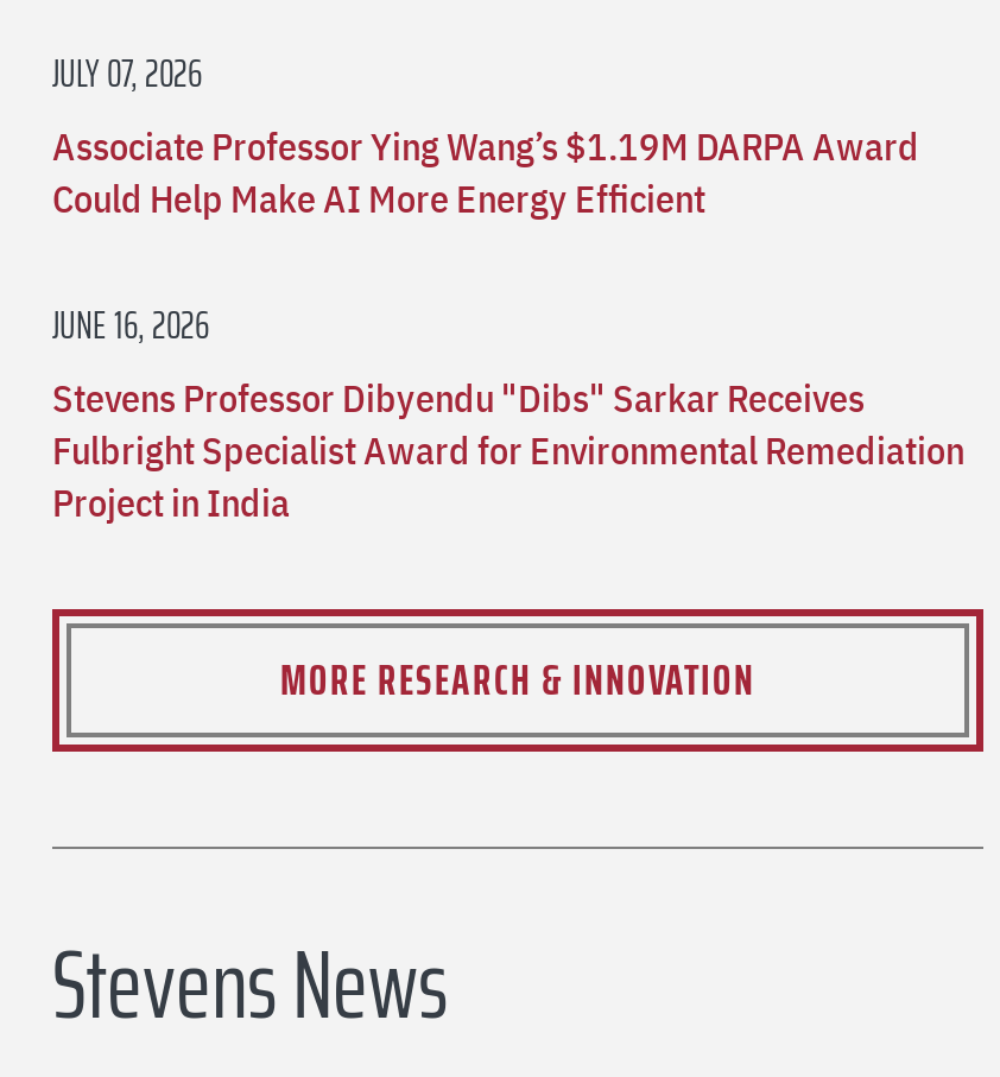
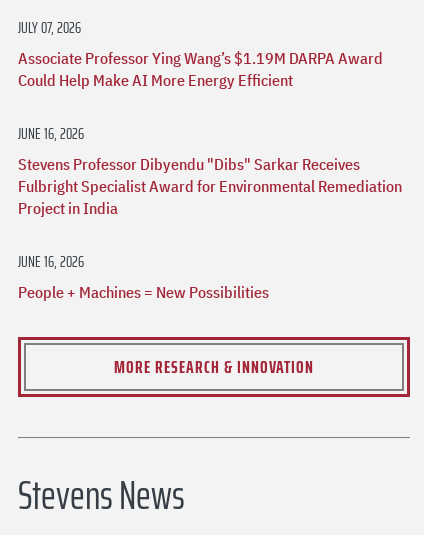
none -> [18,248,269,301] JUNE 16, 2026 | People + Machines = New Possibilities

